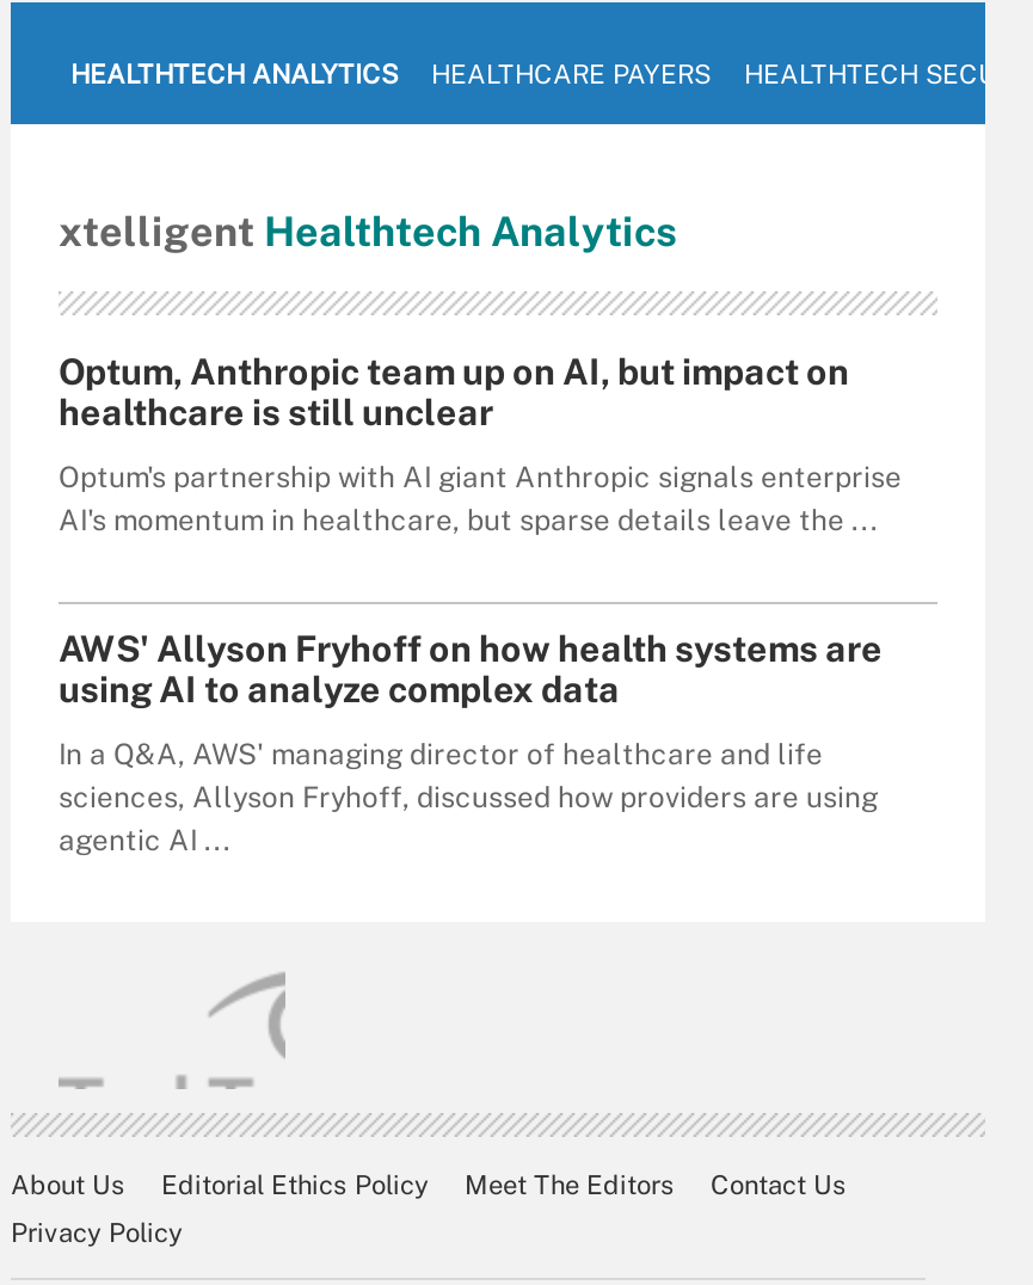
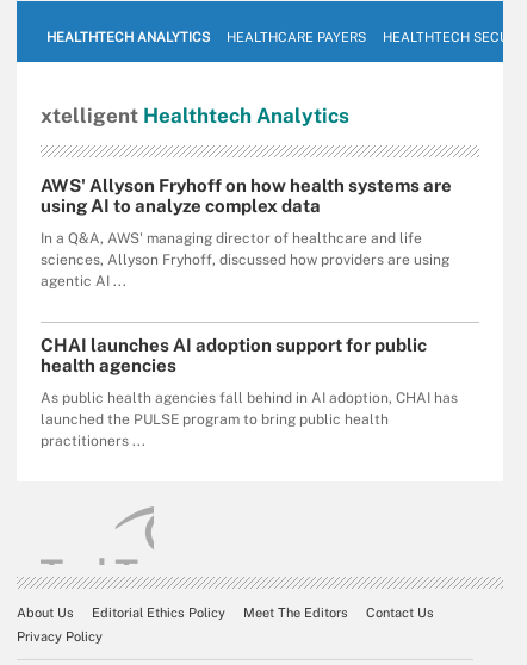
[59,350,902,536] Optum, Anthropic team up on AI, but impact on | healthcare is still unclear | Optum's partnership with AI giant Anthropic signals enterprise | AI's momentum in healthcare, but sparse details leave the ... -> none
moved [59,627,883,856] -> [41,175,452,289]: AWS' Allyson Fryhoff on how health systems are | using AI to analyze complex data | In a Q&A, AWS' managing director of healthcare and life | sciences, Allyson Fryhoff, discussed how providers are using | agentic AI ...
none -> [41,334,458,449] CHAI launches AI adoption support for public | health agencies | As public health agencies fall behind in AI adoption, CHAI has | launched the PULSE program to bring public health | practitioners ...

